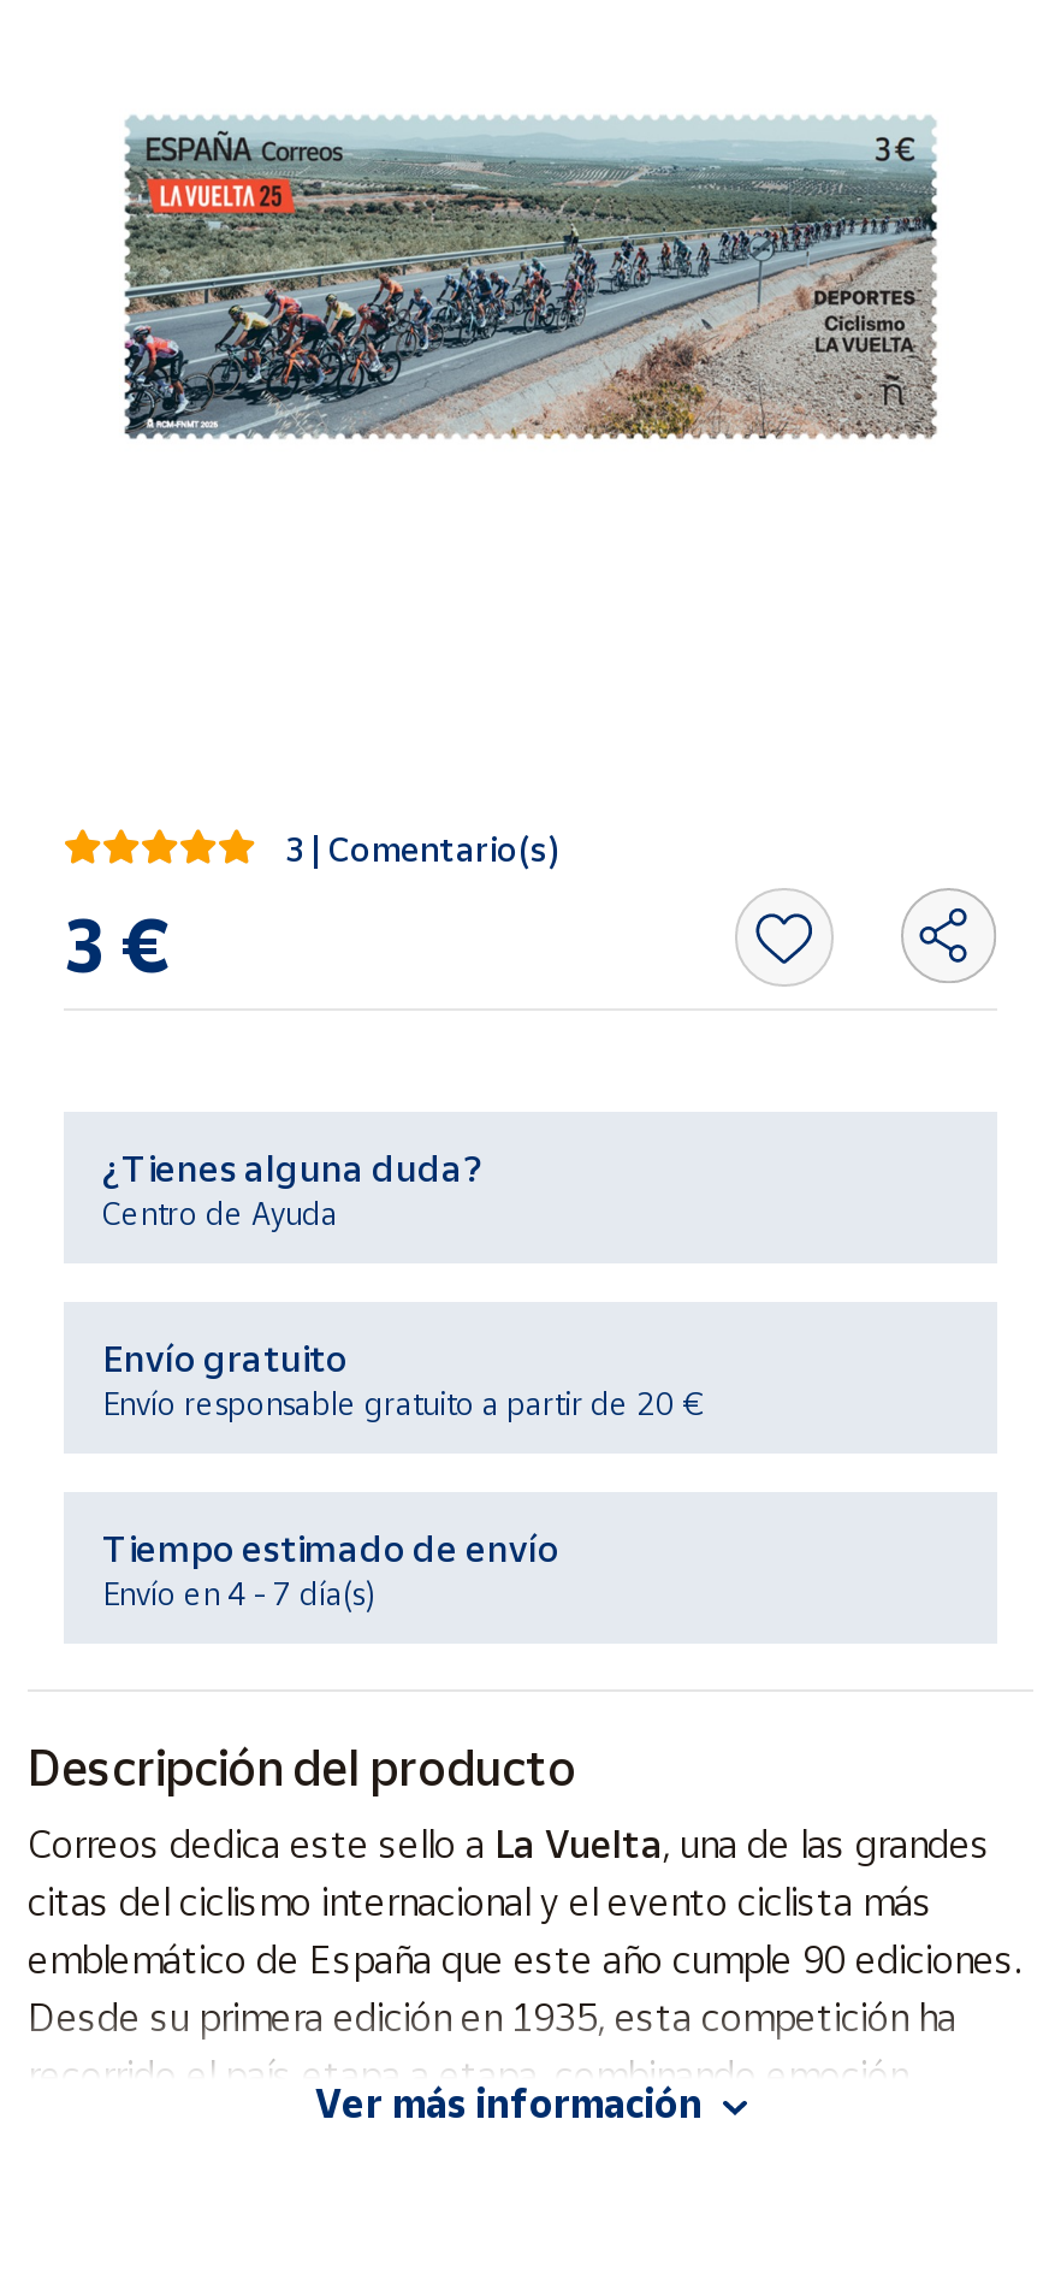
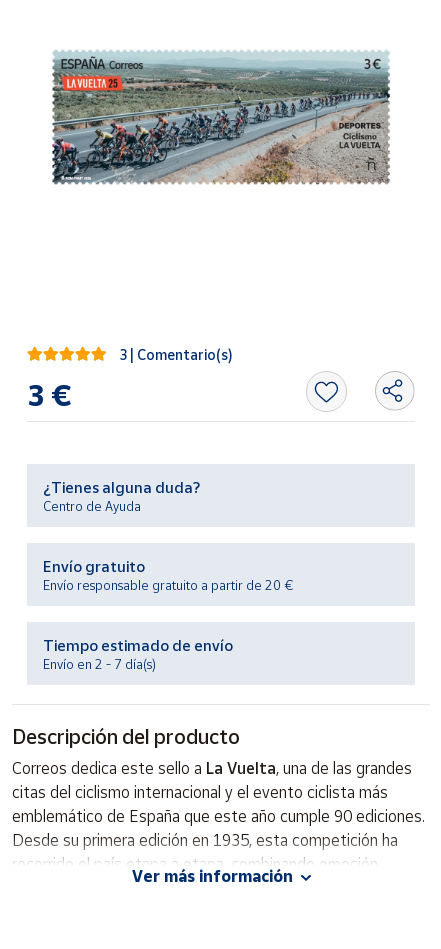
[102,1575,374,1613] Envío en 4 - 7 día(s) -> [43,656,156,672] Envío en 2 - 7 día(s)

